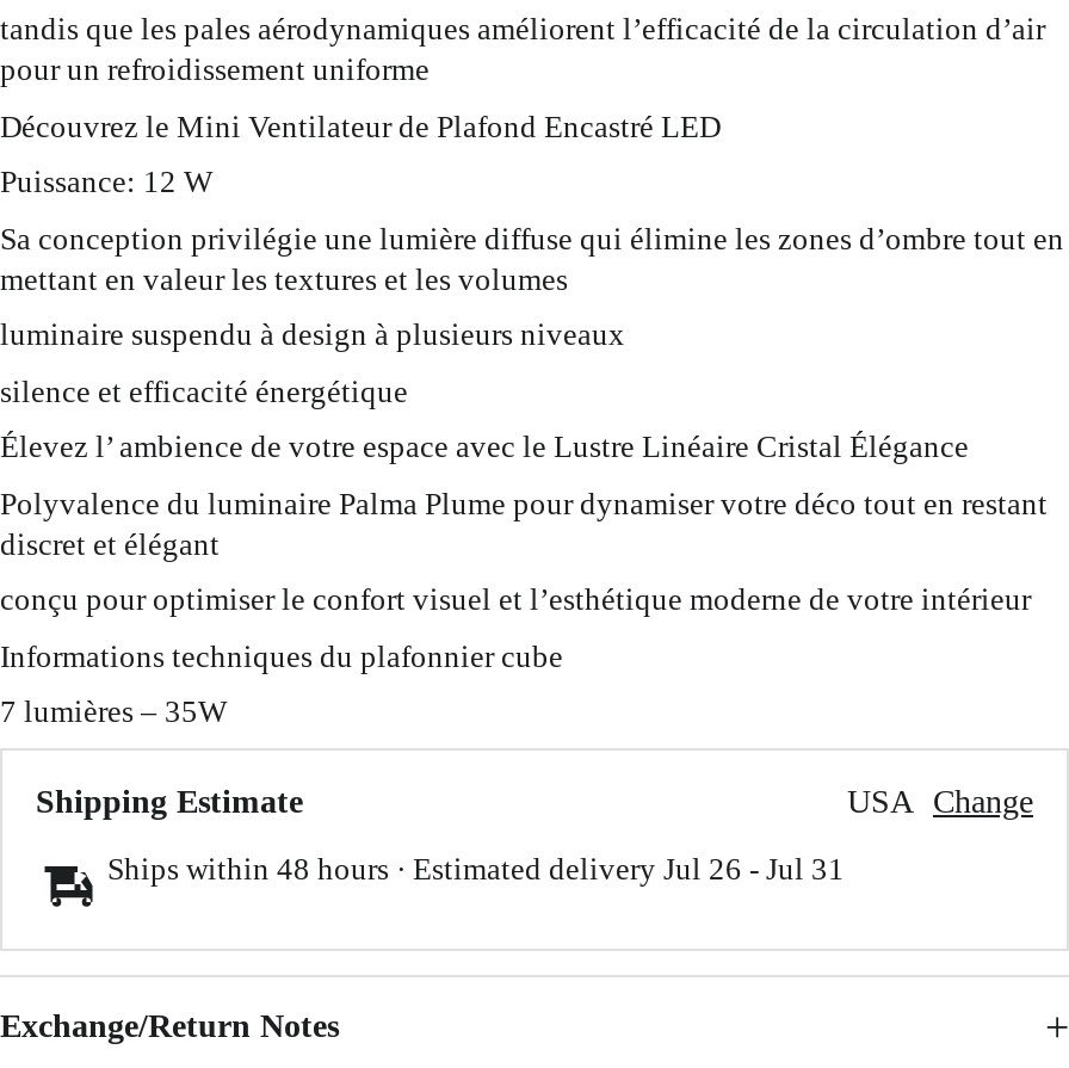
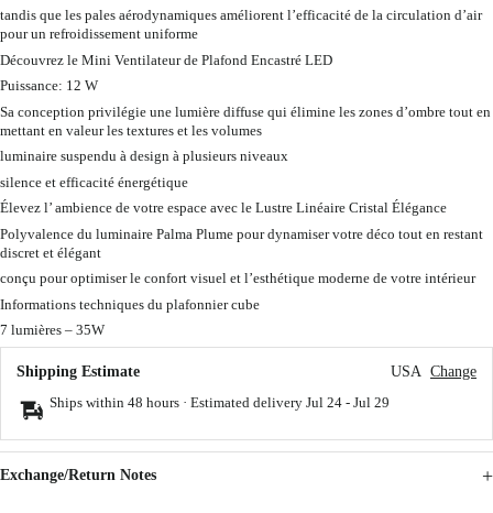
[107,850,845,885] Ships within 48 hours · Estimated delivery Jul 26 - Jul 31 -> [50,394,390,410] Ships within 48 hours · Estimated delivery Jul 24 - Jul 29

